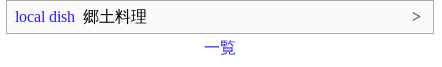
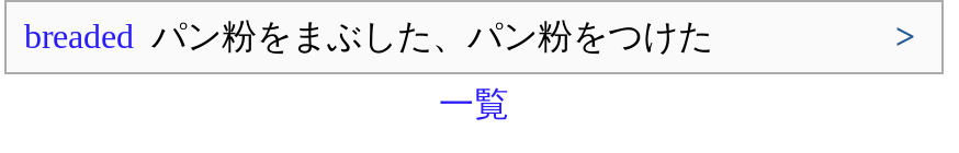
[15,8,147,25] local dish郷土料理 -> [24,17,713,55] breadedパン粉をまぶした、パン粉をつけた

